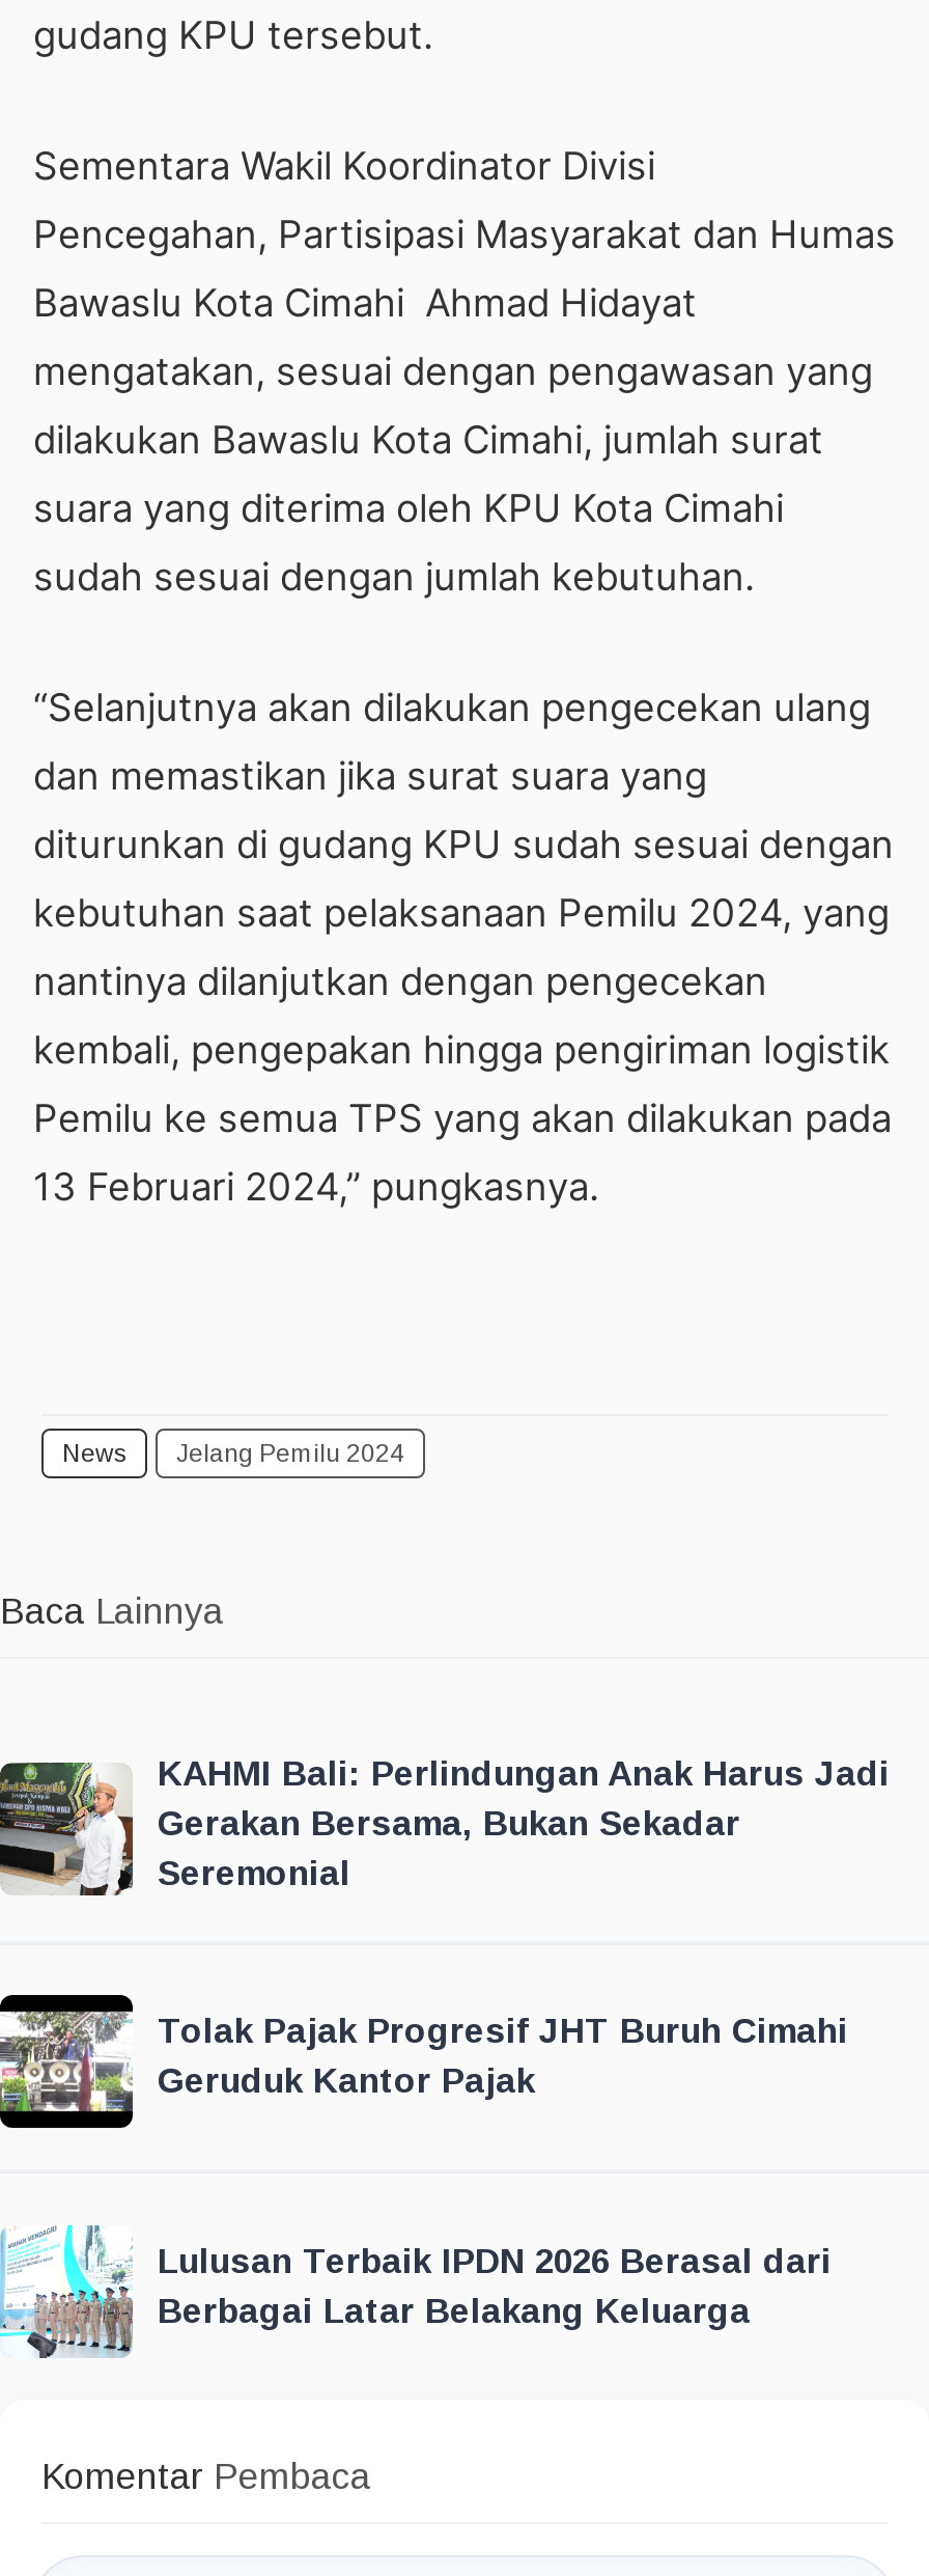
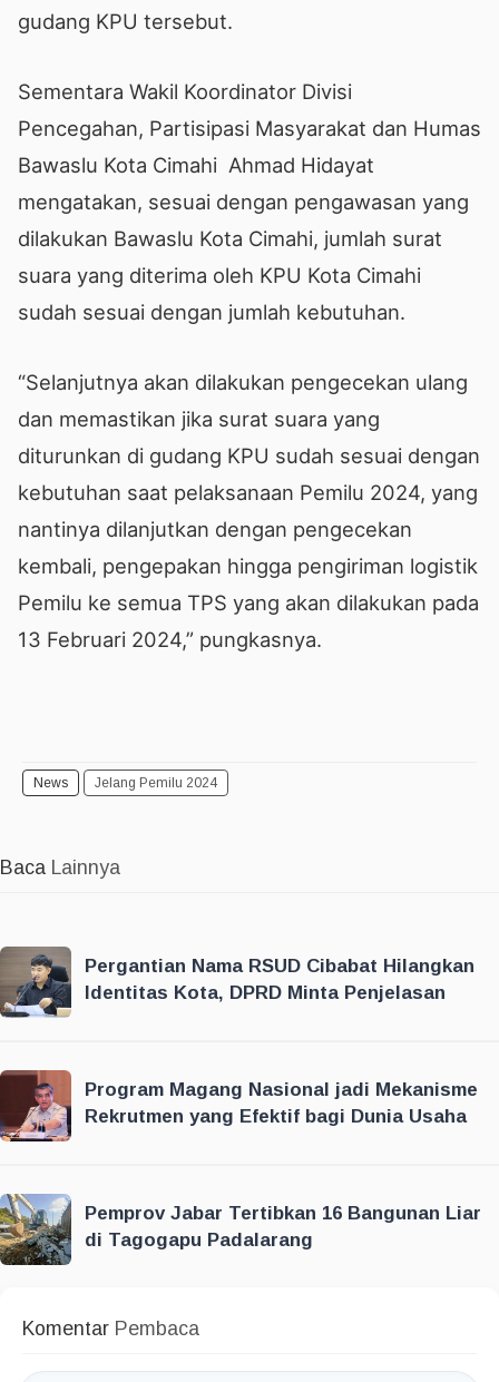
[6,1754,890,1895] [image] | KAHMI Bali: Perlindungan Anak Harus Jadi | Gerakan Bersama, Bukan Sekadar | Seremonial -> [3,945,474,1018] [image] | Pergantian Nama RSUD Cibabat Hilangkan | Identitas Kota, DPRD Minta Penjelasan
[6,1993,848,2130] [image] | Tolak Pajak Progresif JHT Buruh Cimahi | Geruduk Kantor Pajak -> [3,1069,478,1143] [image] | Program Magang Nasional jadi Mekanisme | Rekrutmen yang Efektif bagi Dunia Usaha
[6,2223,832,2360] [image] | Lulusan Terbaik IPDN 2026 Berasal dari | Berbagai Latar Belakang Keluarga -> [3,1193,481,1266] [image] | Pemprov Jabar Tertibkan 16 Bangunan Liar | di Tagogapu Padalarang

